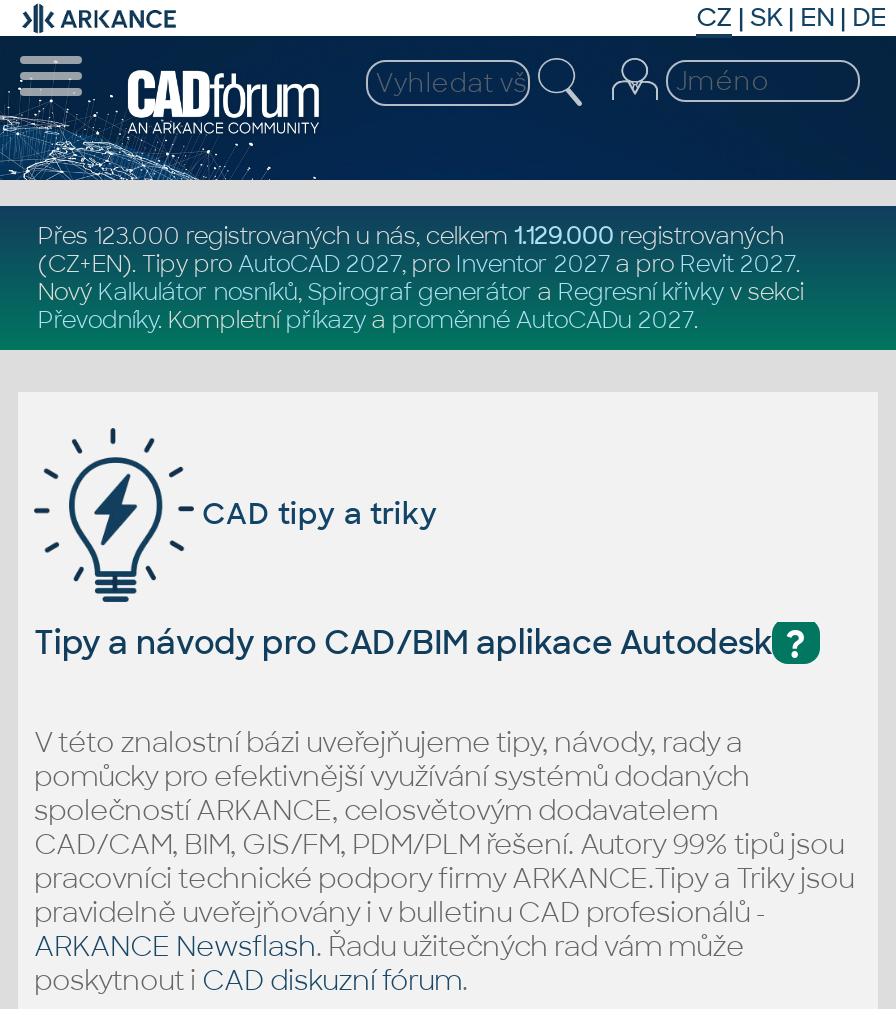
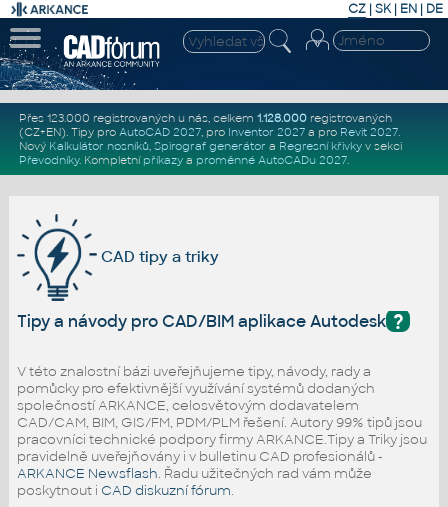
[38,222,784,250] Přes 123.000 registrovaných u nás, celkem 1.129.000 registrovaných -> [19,111,392,125] Přes 123.000 registrovaných u nás, celkem 1.128.000 registrovaných

